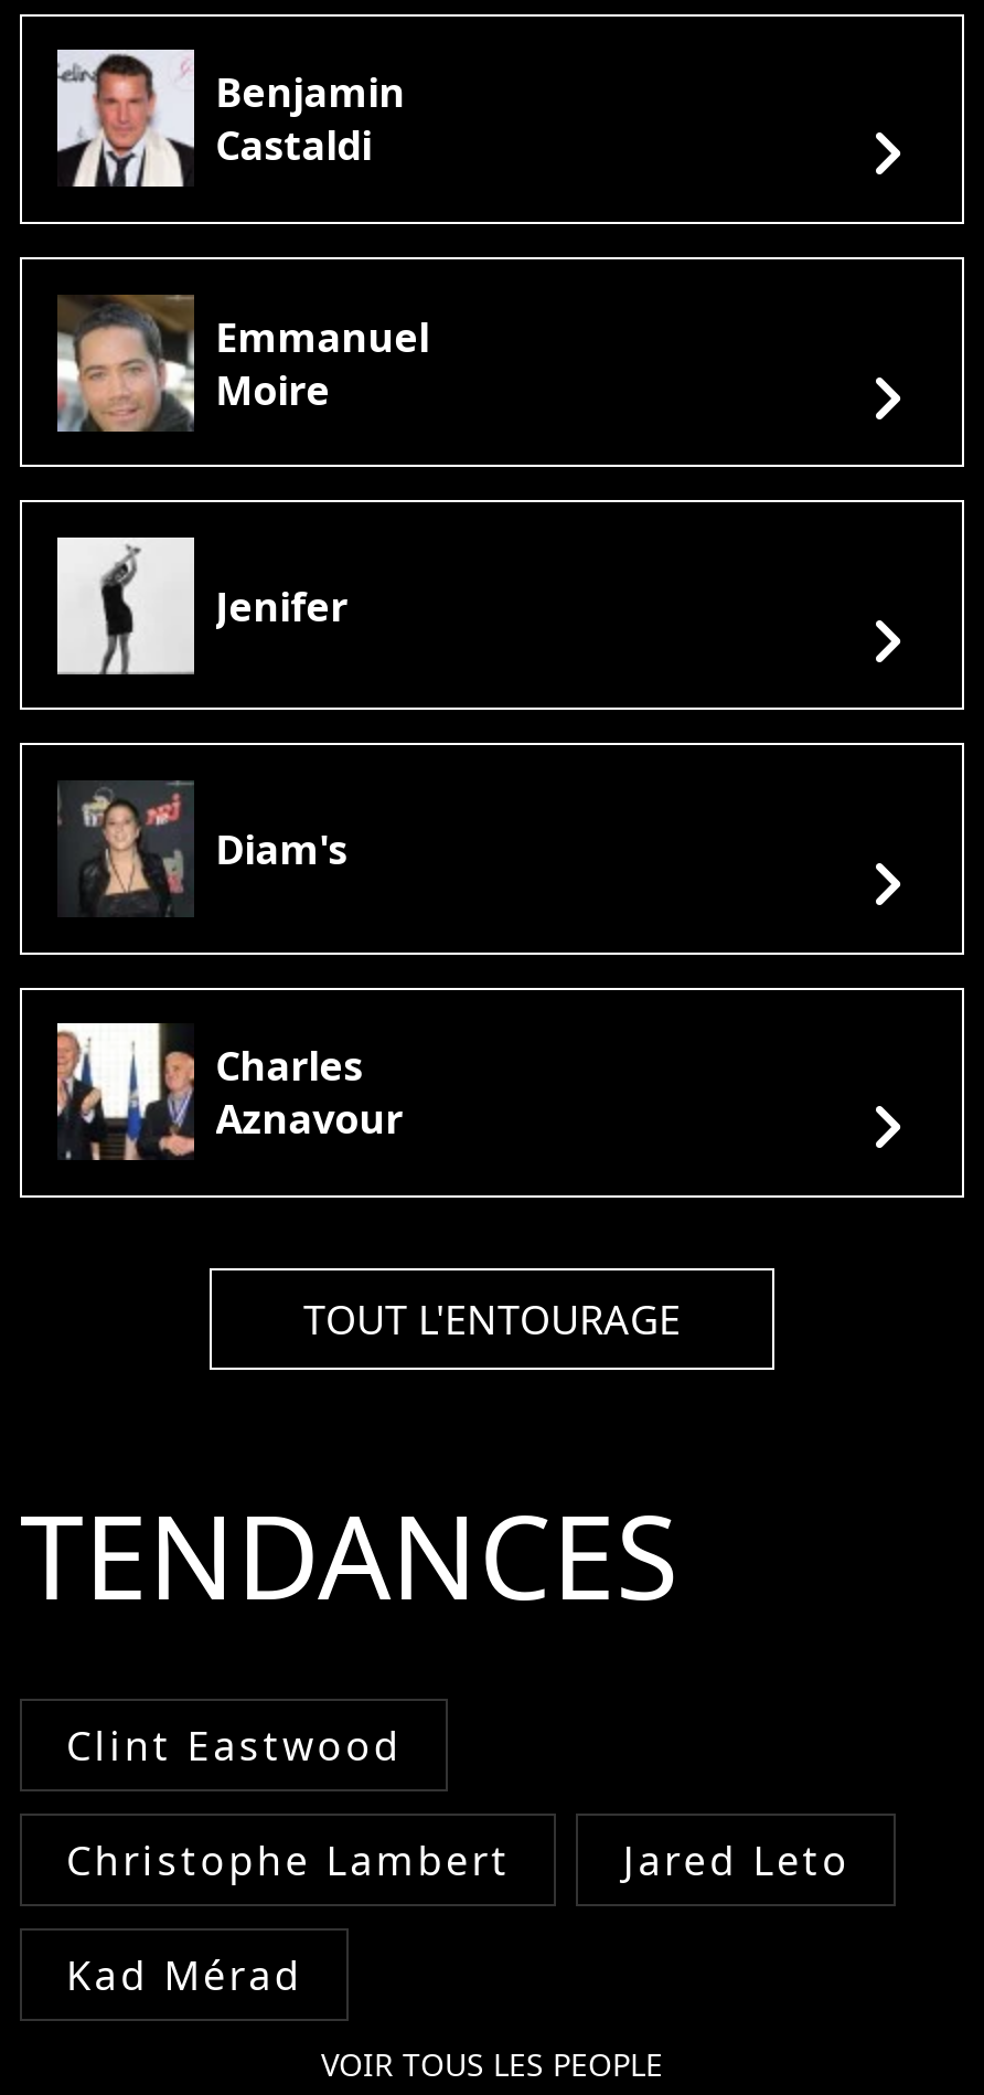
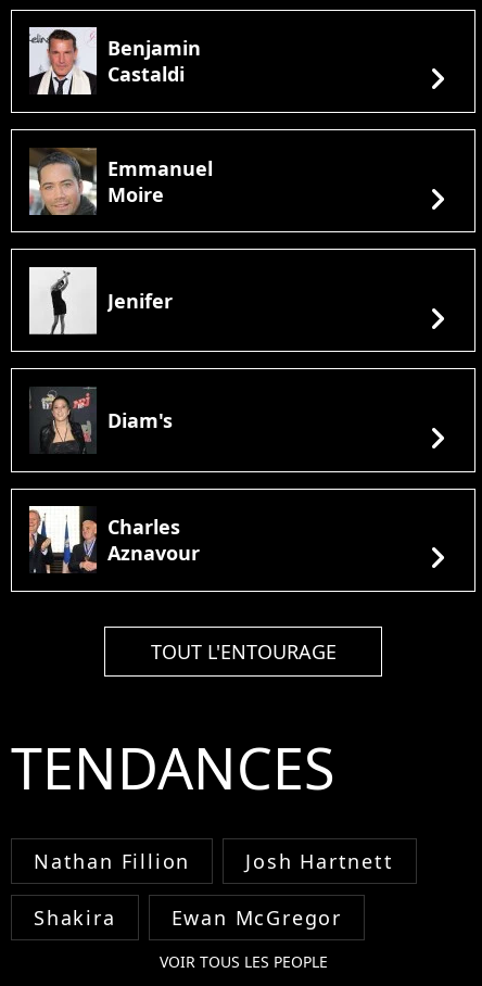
[66,1718,850,2001] Clint Eastwood | Christophe Lambert | Jared Leto | Kad Mérad -> [34,848,394,930] Nathan Fillion | Josh Hartnett | Shakira | Ewan McGregor

